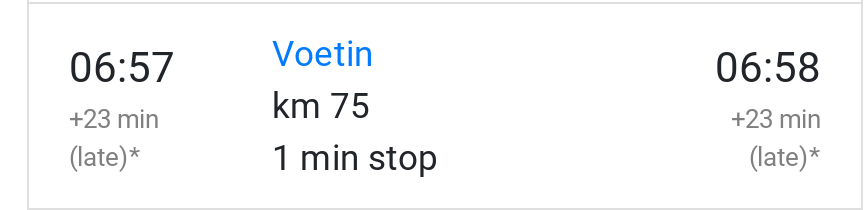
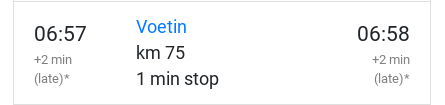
[69,103,159,133] +23 min -> [34,51,72,66] +2 min
[731,103,821,133] +23 min -> [372,51,410,66] +2 min

